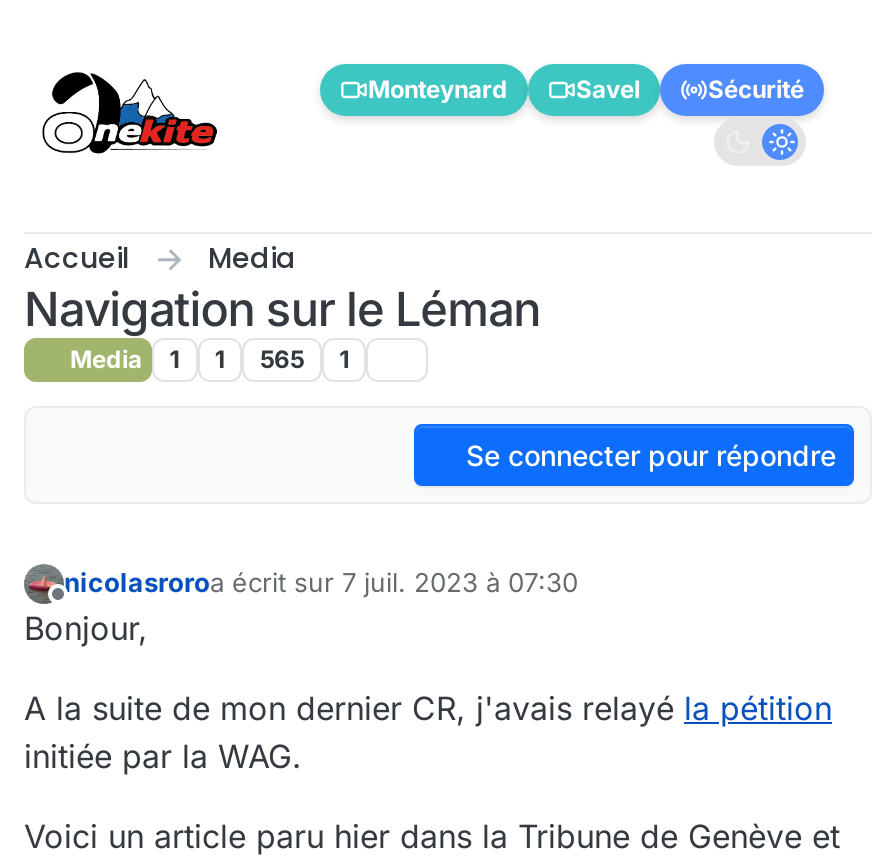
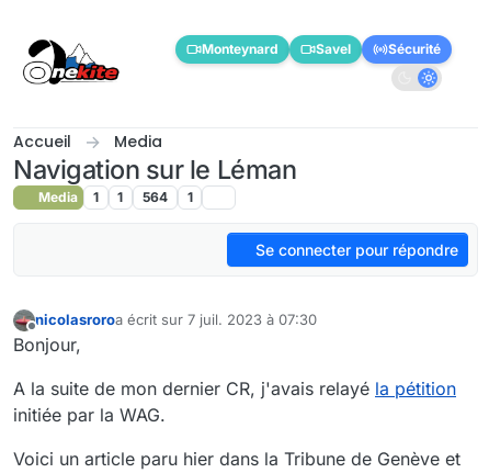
[64,344,349,374] Media 1 1 565 1 -> [35,189,193,205] Media 1 1 564 1

